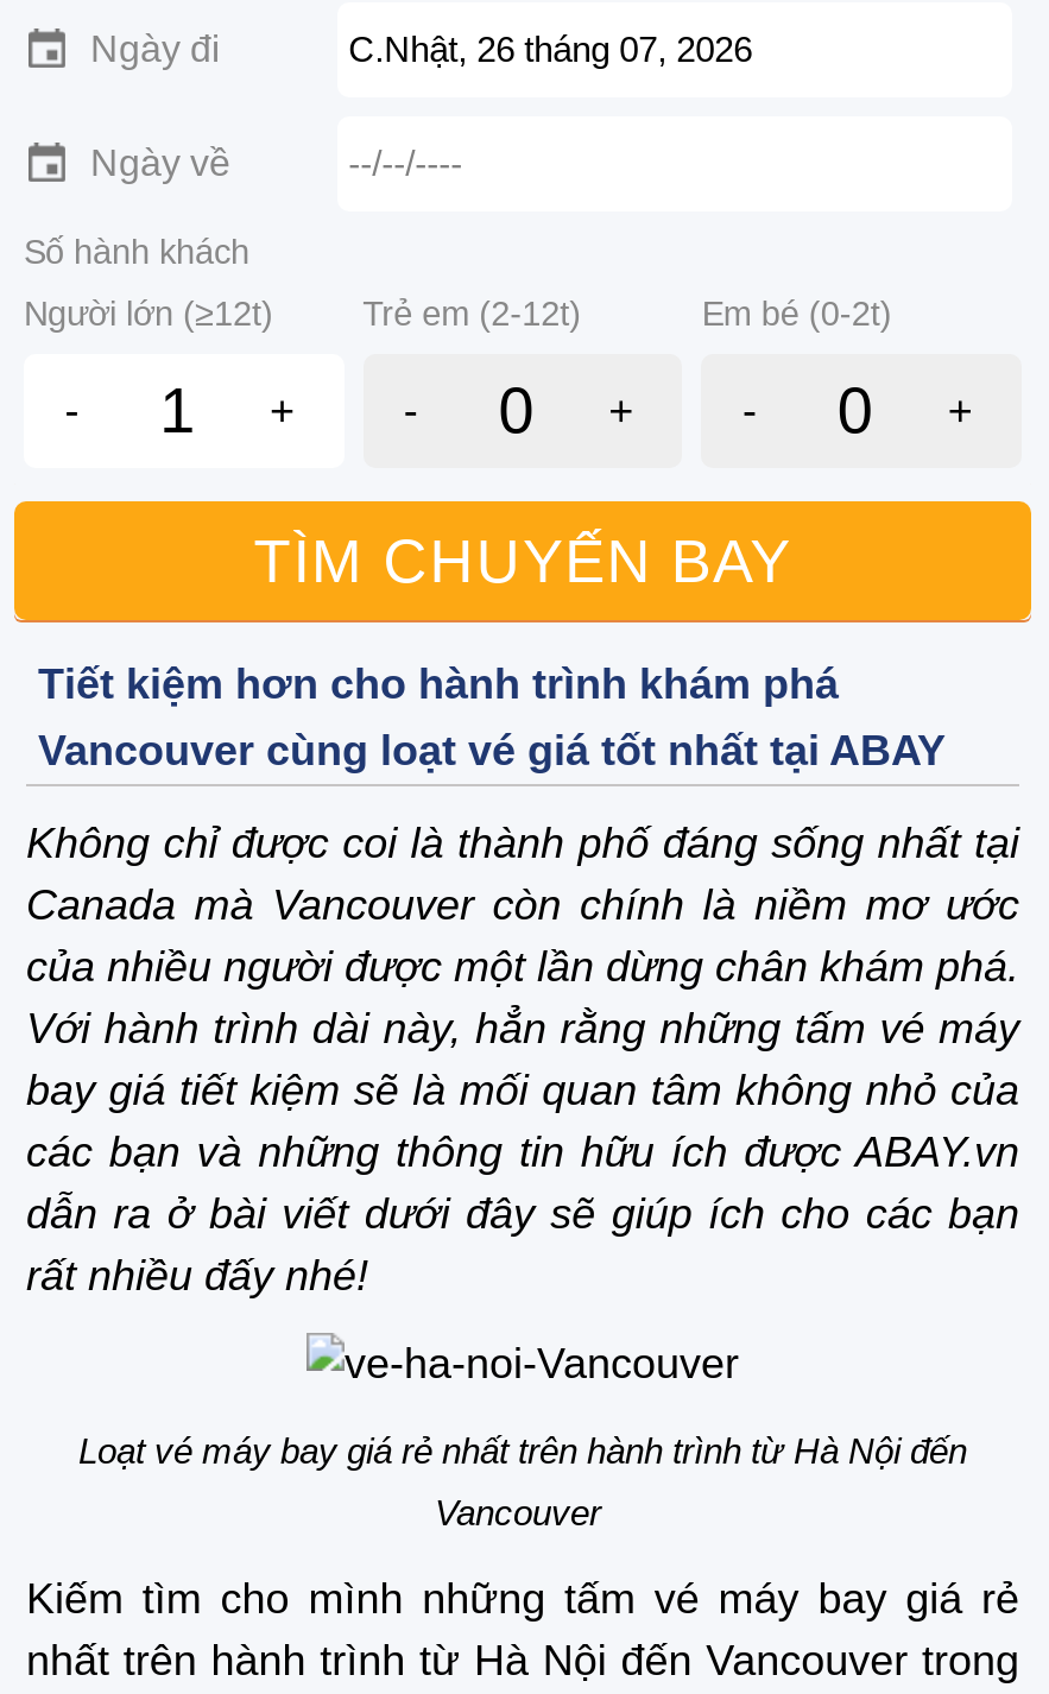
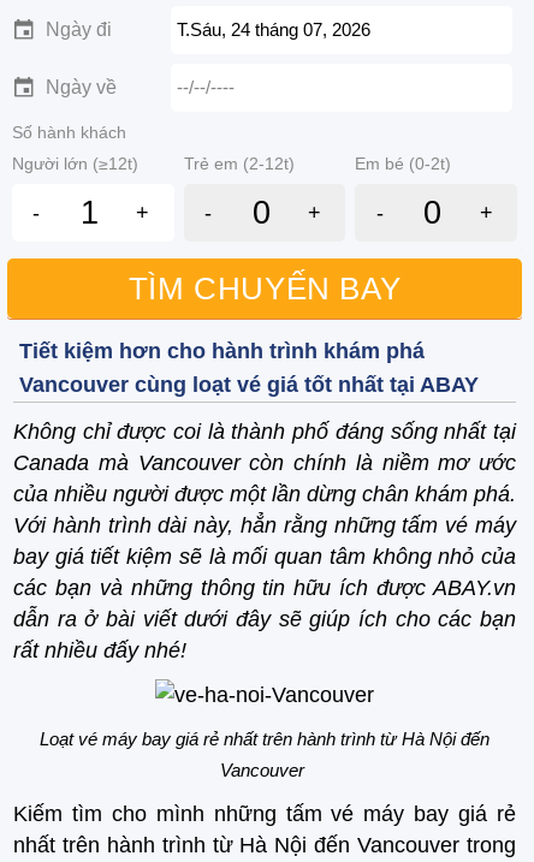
[348,29,752,69] C.Nhật, 26 tháng 07, 2026 -> [176,19,370,40] T.Sáu, 24 tháng 07, 2026

